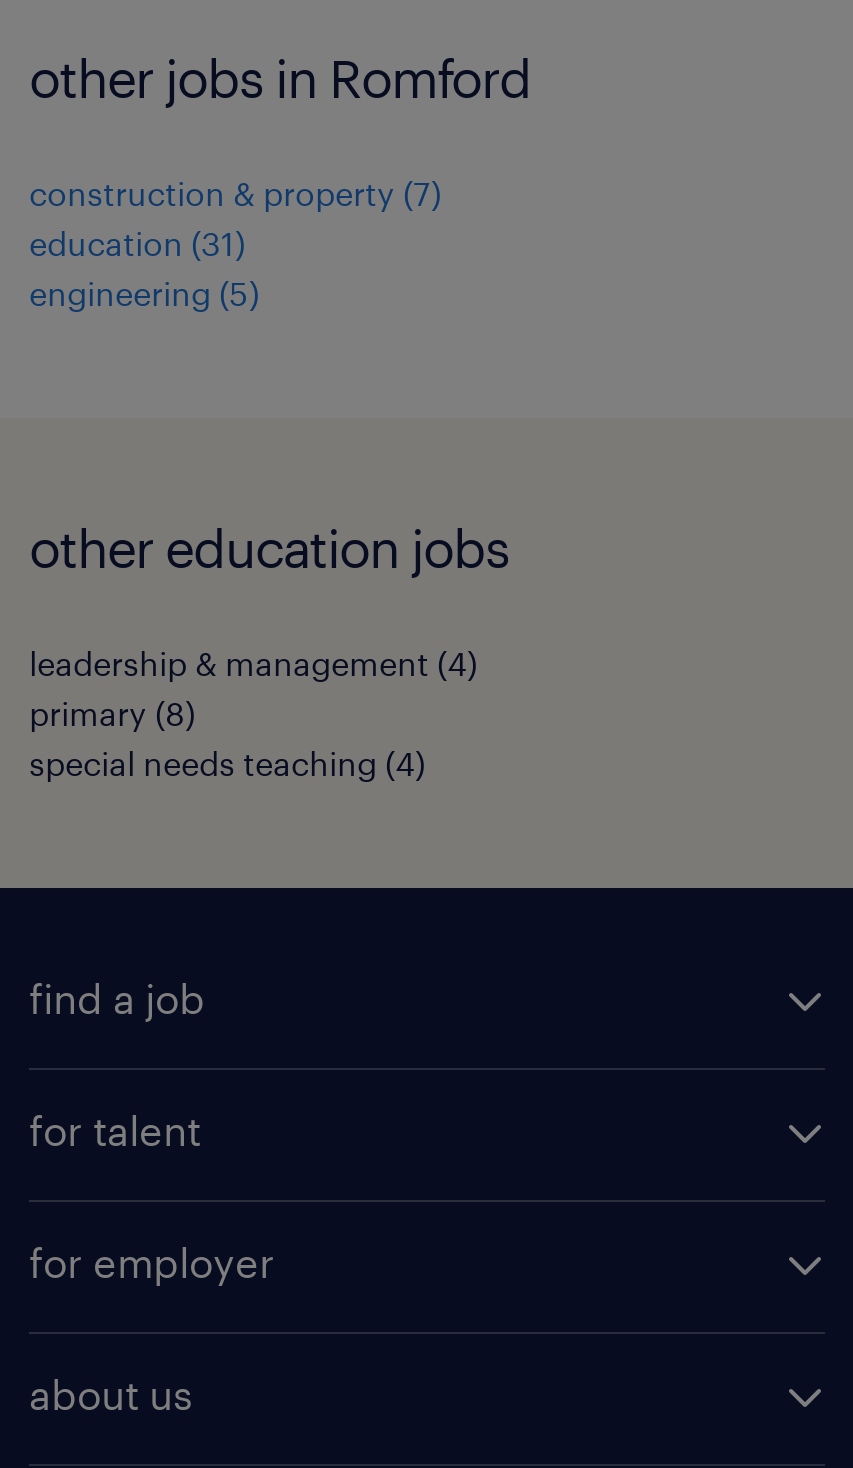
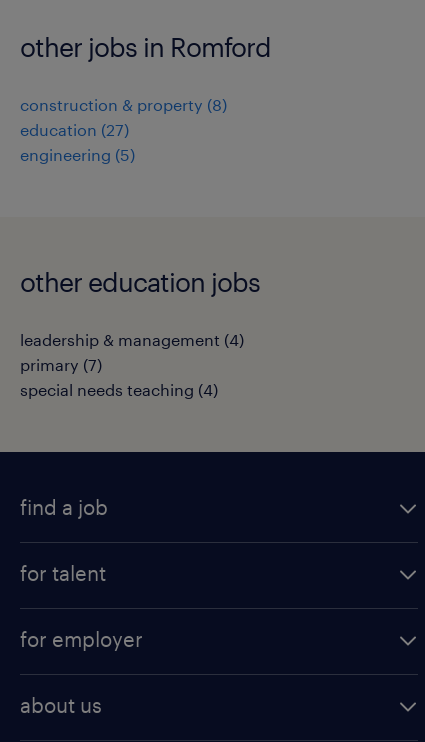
[29,174,441,212] construction & property (7) -> [20,95,227,114] construction & property (8)
[29,224,245,262] education (31) -> [20,120,129,139] education (27)
[29,694,195,732] primary (8) -> [20,355,102,374] primary (7)

